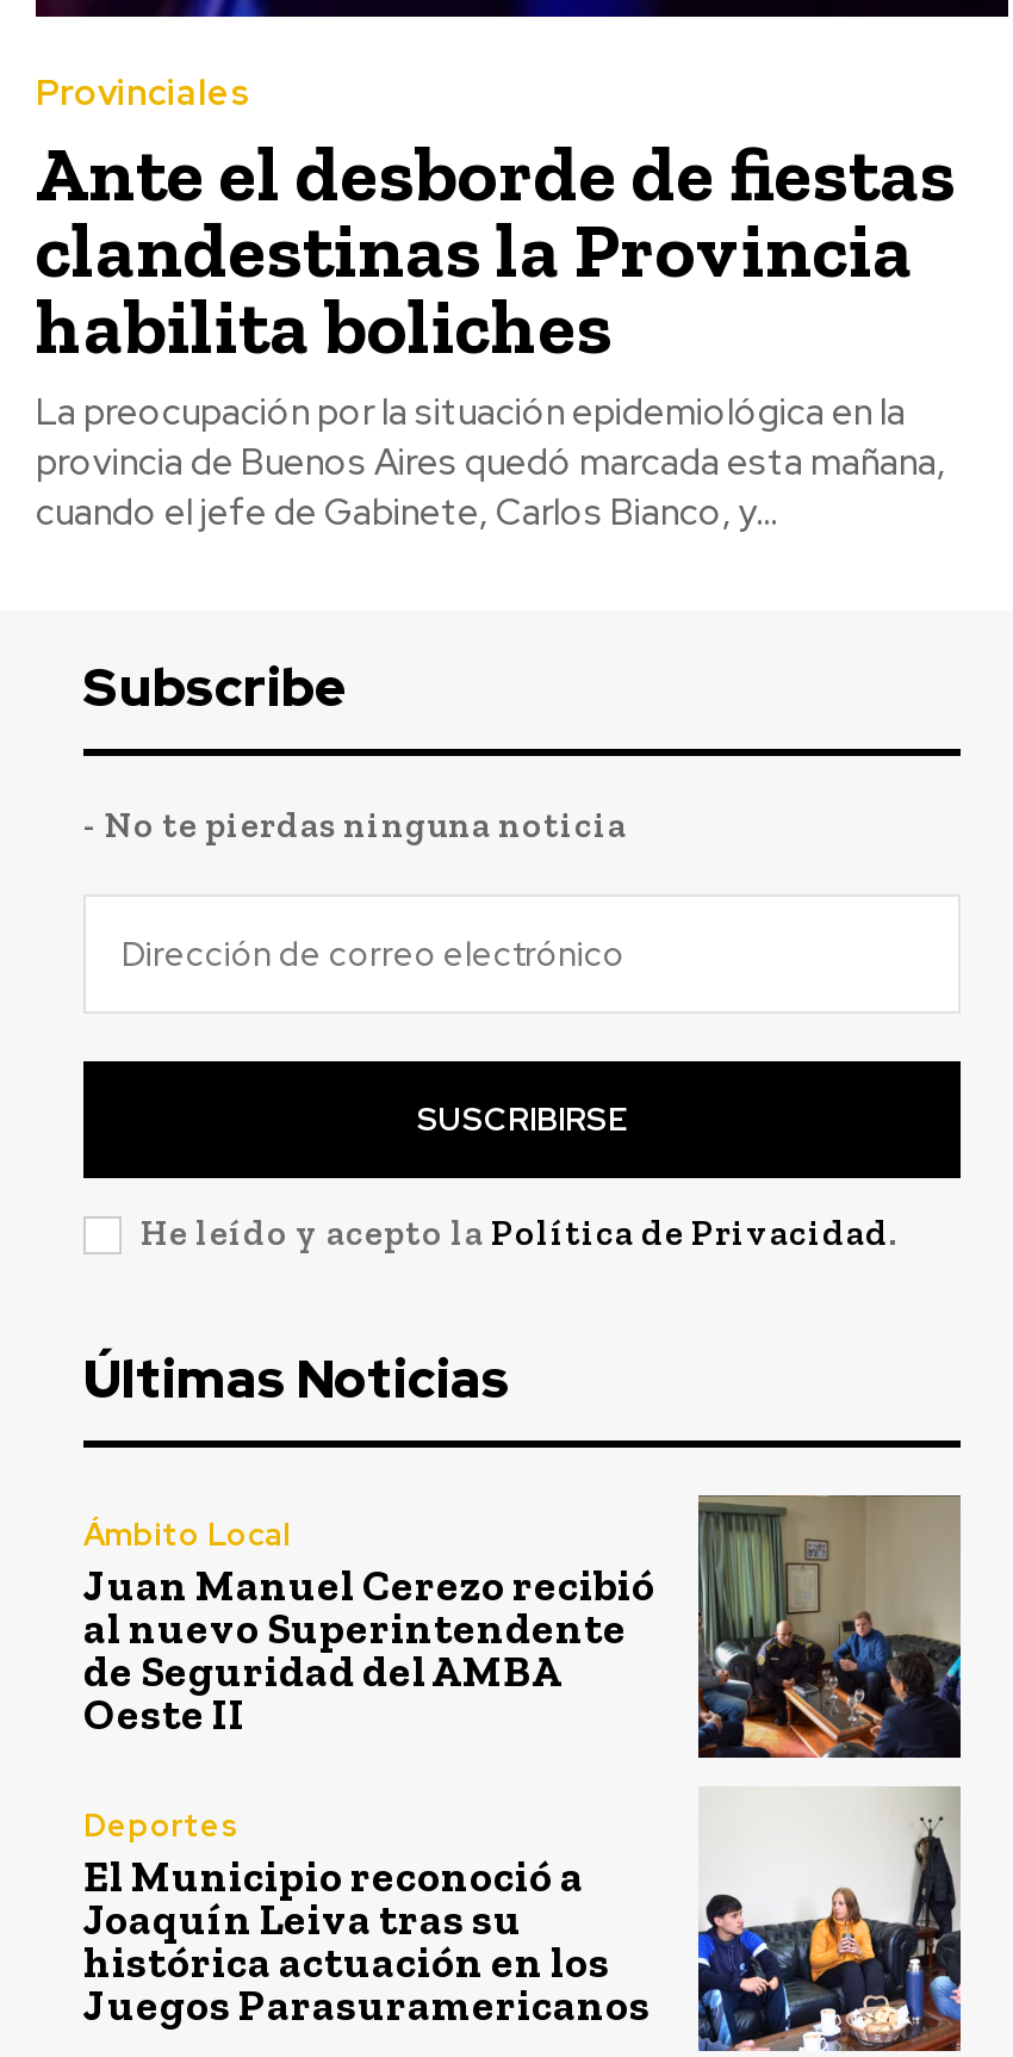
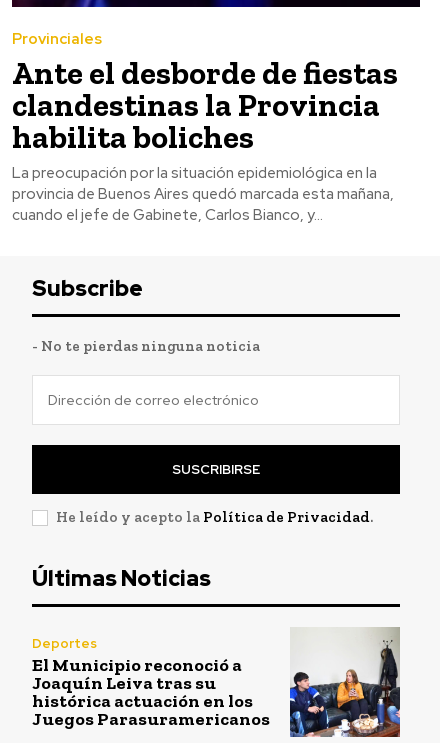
[83,1495,963,1762] [image] | Ámbito Local | Juan Manuel Cerezo recibió | al nuevo Superintendente | de Seguridad del AMBA | Oeste II -> none

